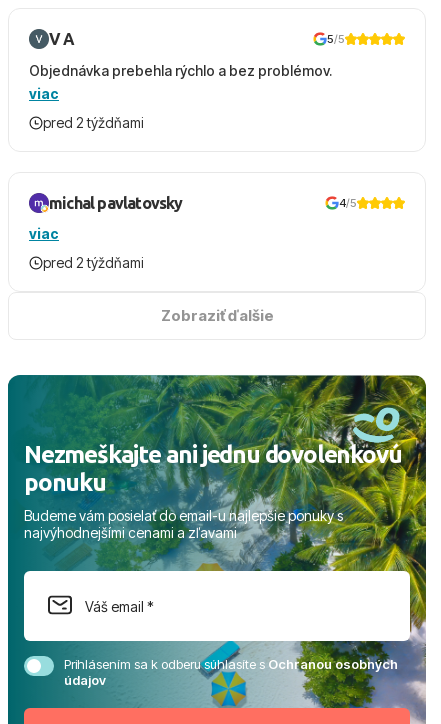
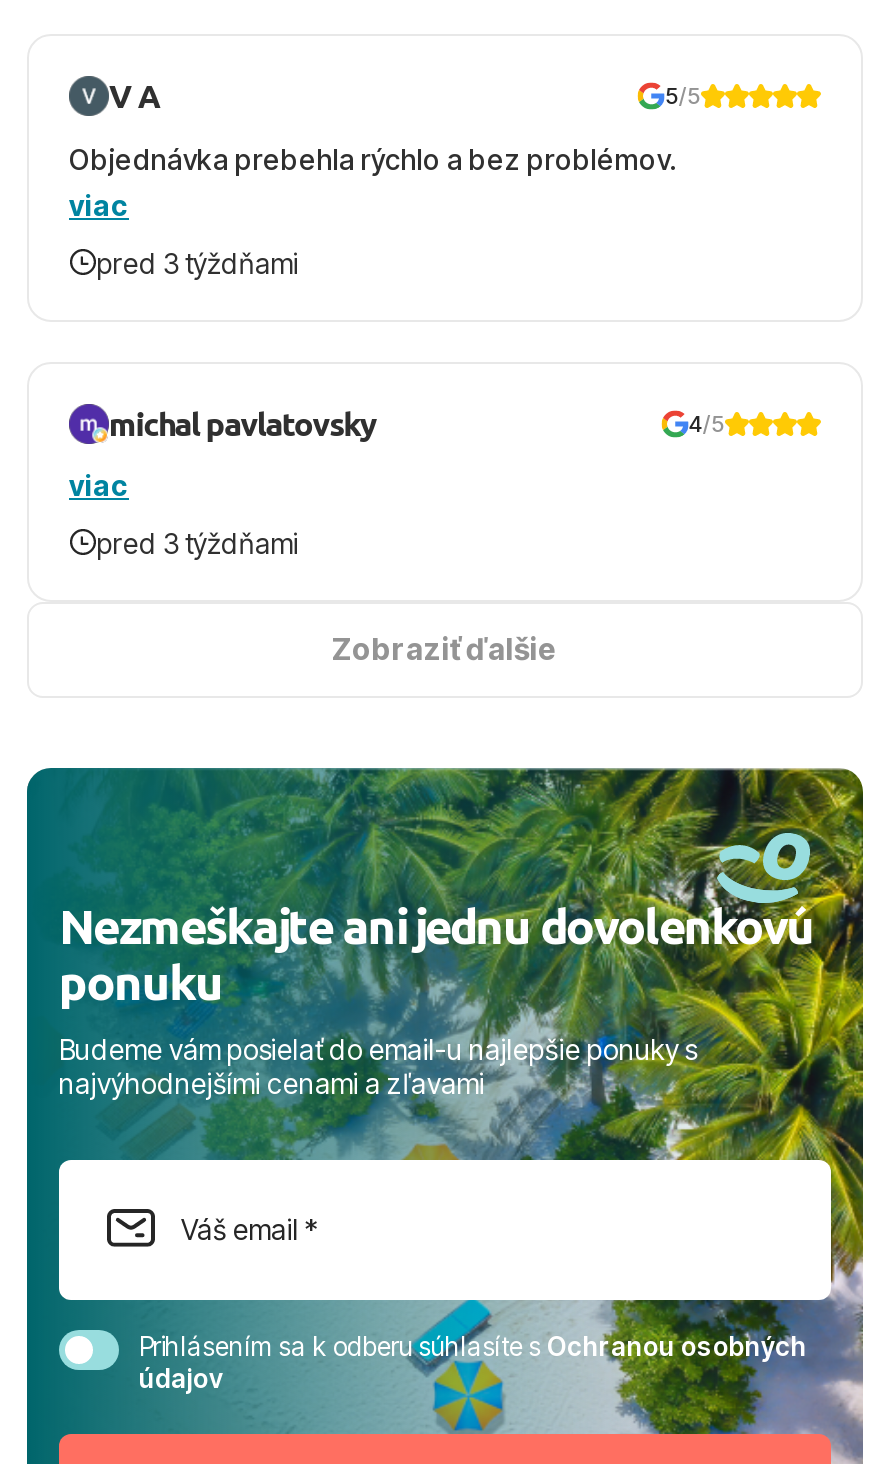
[43,114,144,131] pred 2 týždňami -> [97,245,299,279] pred 3 týždňami
[43,254,144,271] pred 2 týždňami -> [97,525,299,559] pred 3 týždňami

